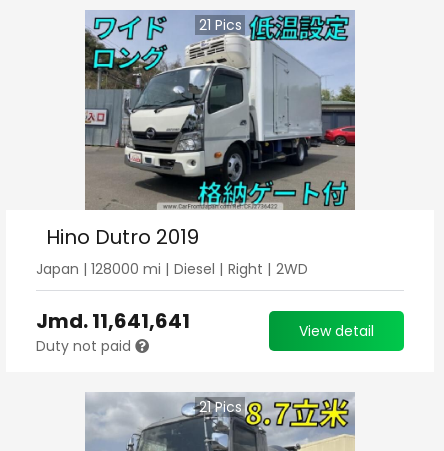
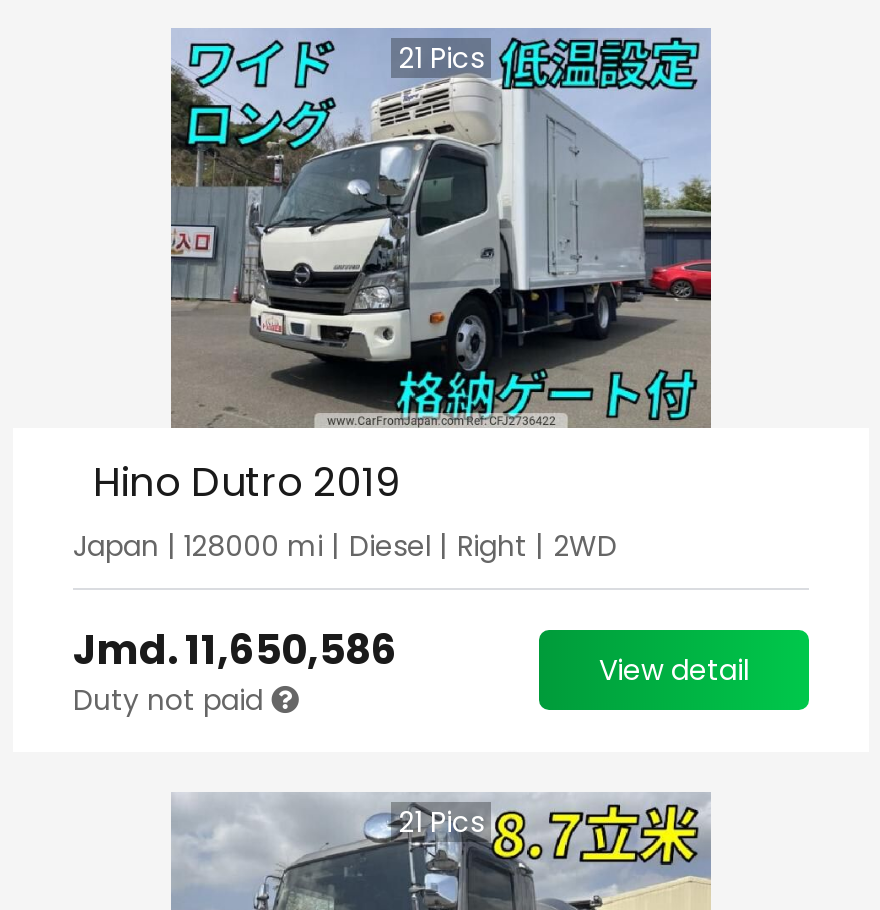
[36,306,190,334] Jmd.11,641,641 -> [73,621,397,677] Jmd.11,650,586

